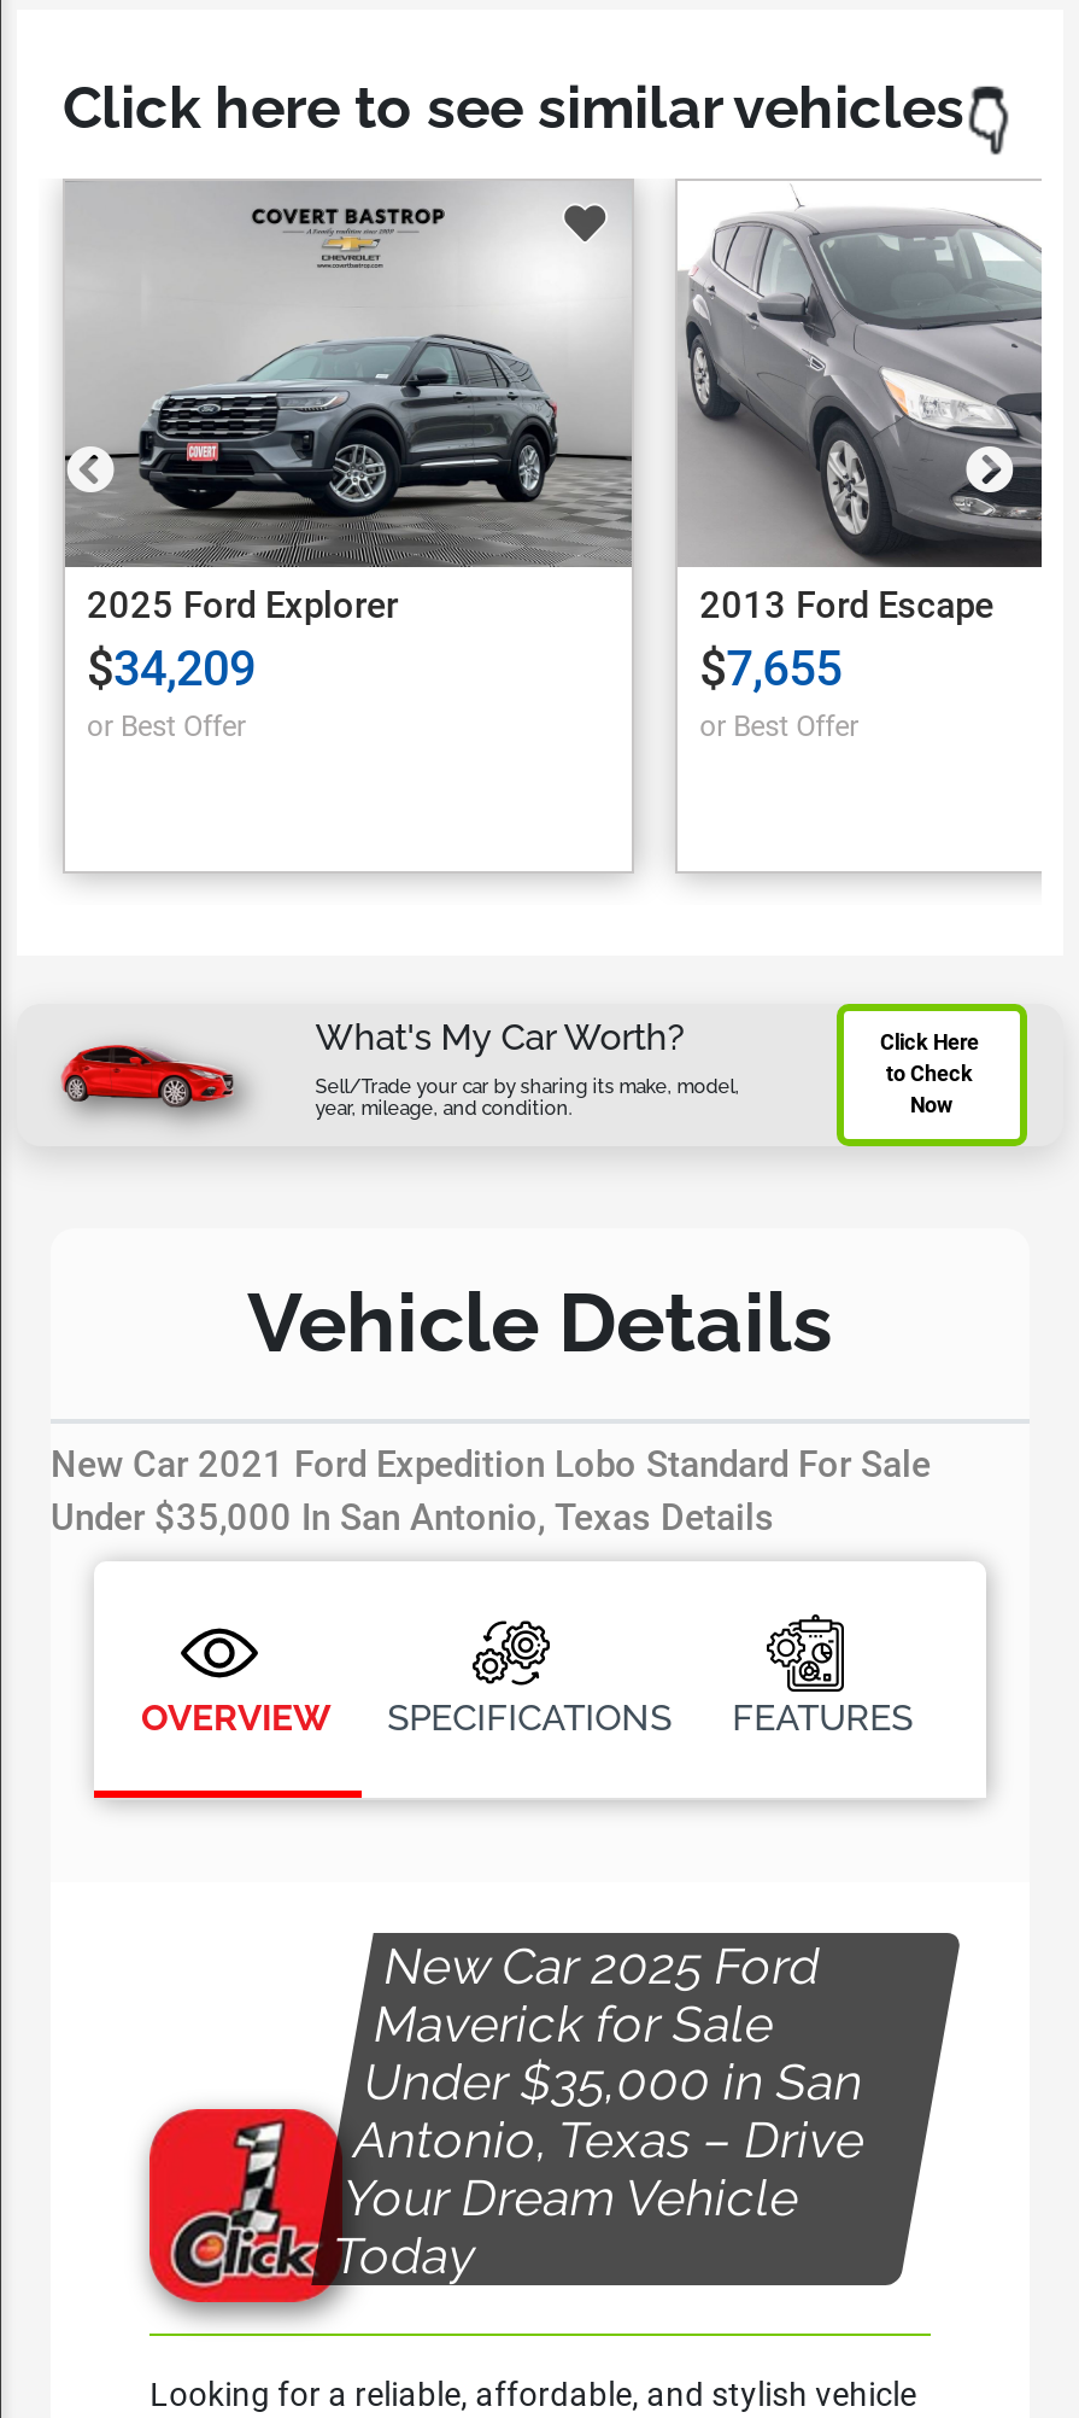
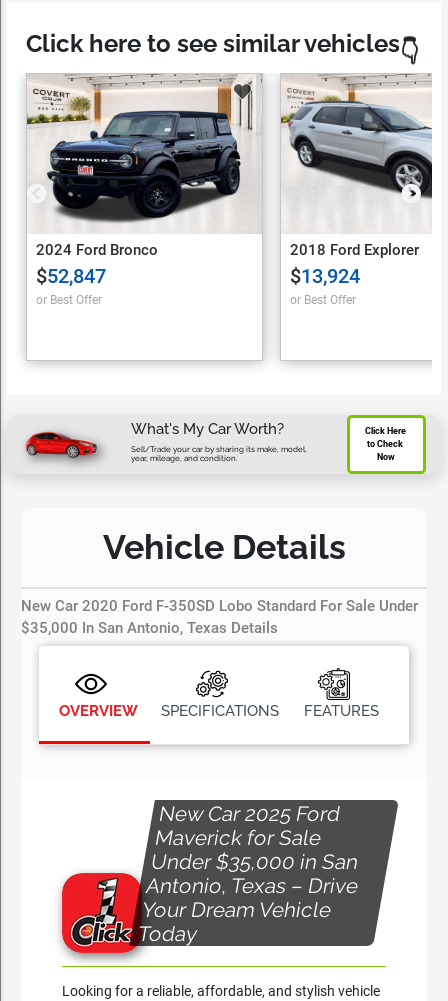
[63,183,634,628] [image] | 2025 Ford Explorer -> [26,75,262,259] [image] | 2024 Ford Bronco
[678,181,1044,628] [image] | 2013 Ford Escape -> [280,73,432,259] [image] | 2018 Ford Explorer
[87,640,256,698] $34,209 -> [36,264,106,288] $52,847
[699,640,842,698] $7,655 -> [290,264,360,288] $13,924
[51,1444,931,1541] New Car 2021 Ford Expedition Lobo Standard For Sale | Under $35,000 In San Antonio, Texas Details -> [21,597,418,637] New Car 2020 Ford F-350SD Lobo Standard For Sale Under | $35,000 In San Antonio, Texas Details

